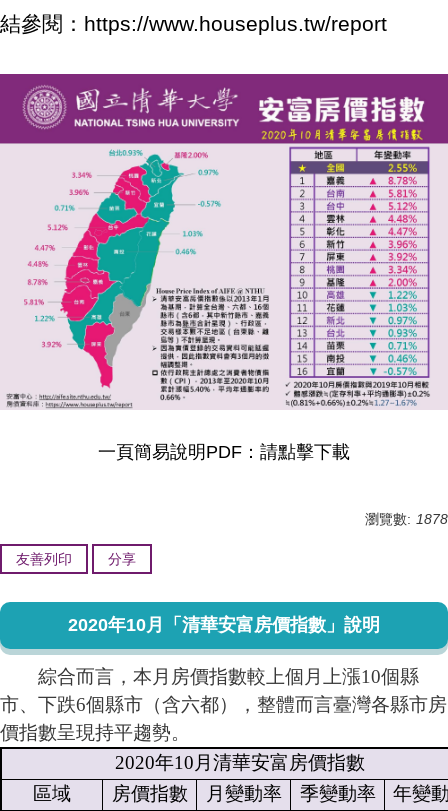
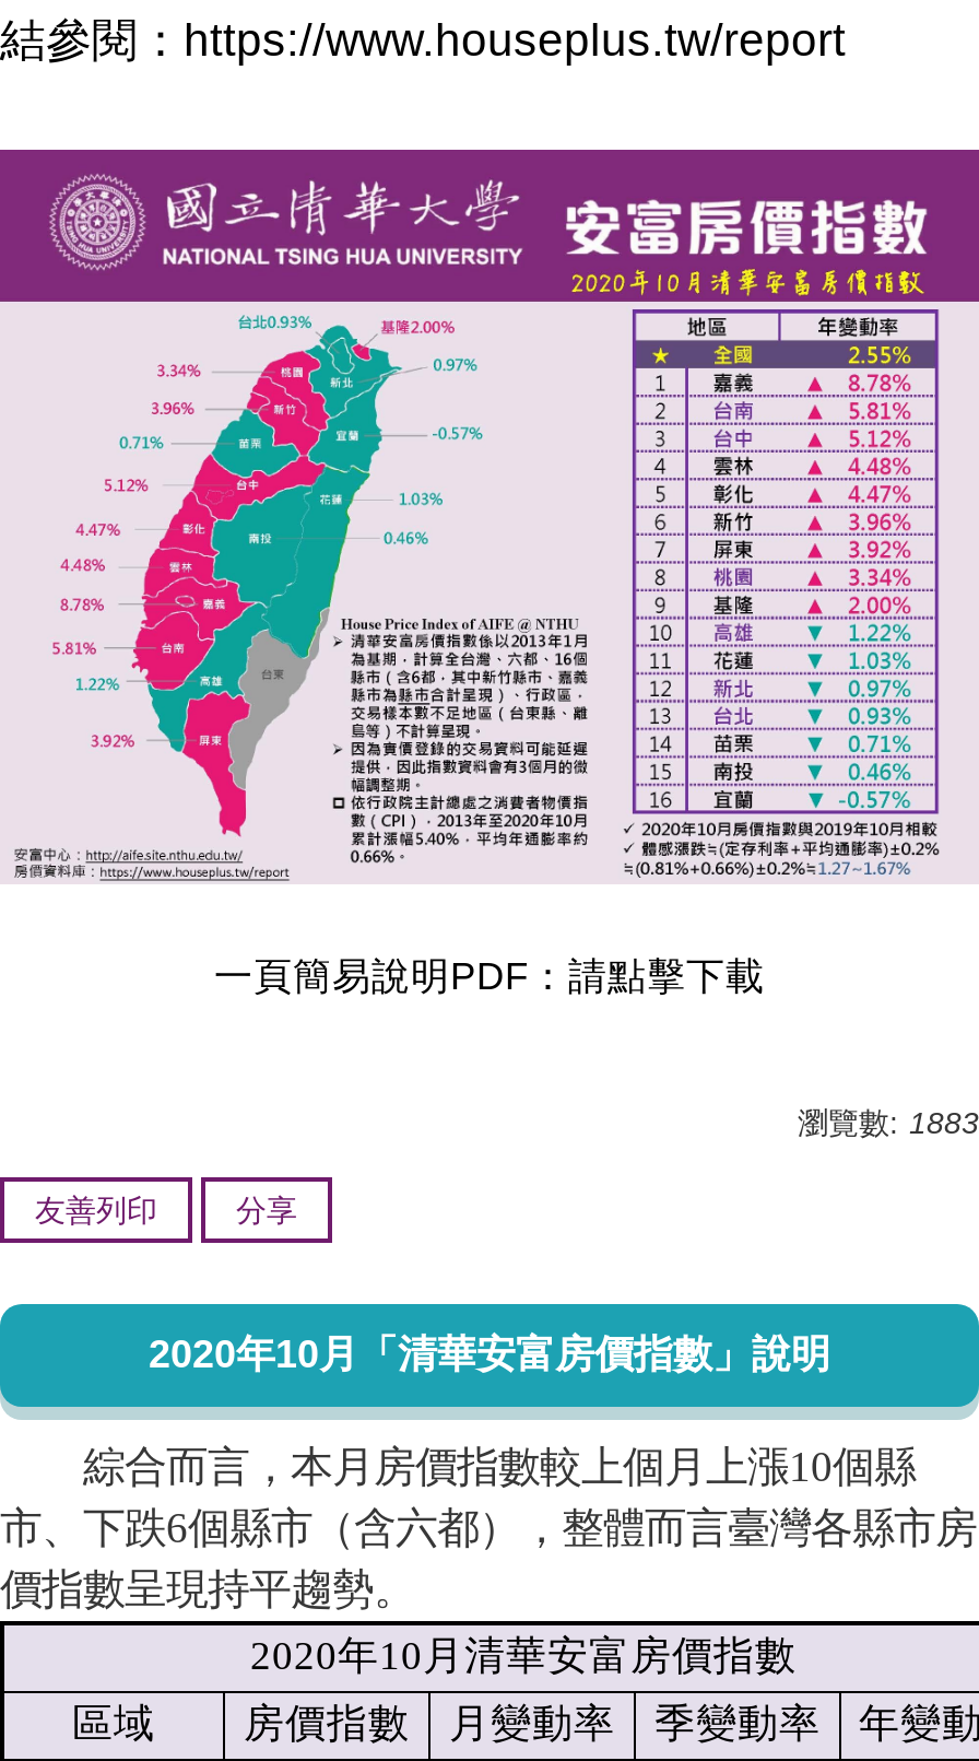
[365,511,448,527] 瀏覽數: 1878 -> [798,1105,979,1140] 瀏覽數: 1883

